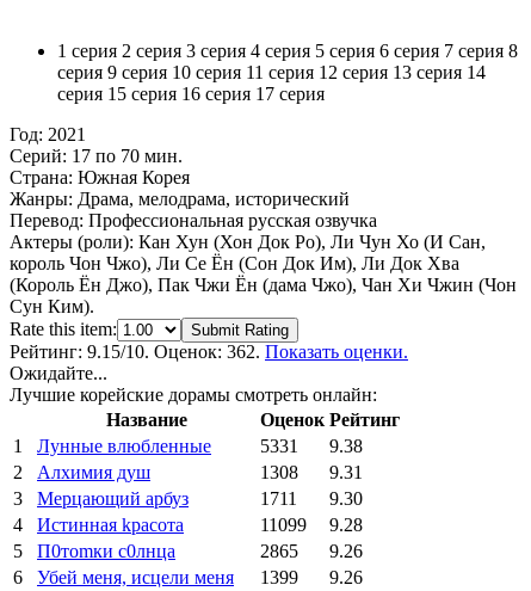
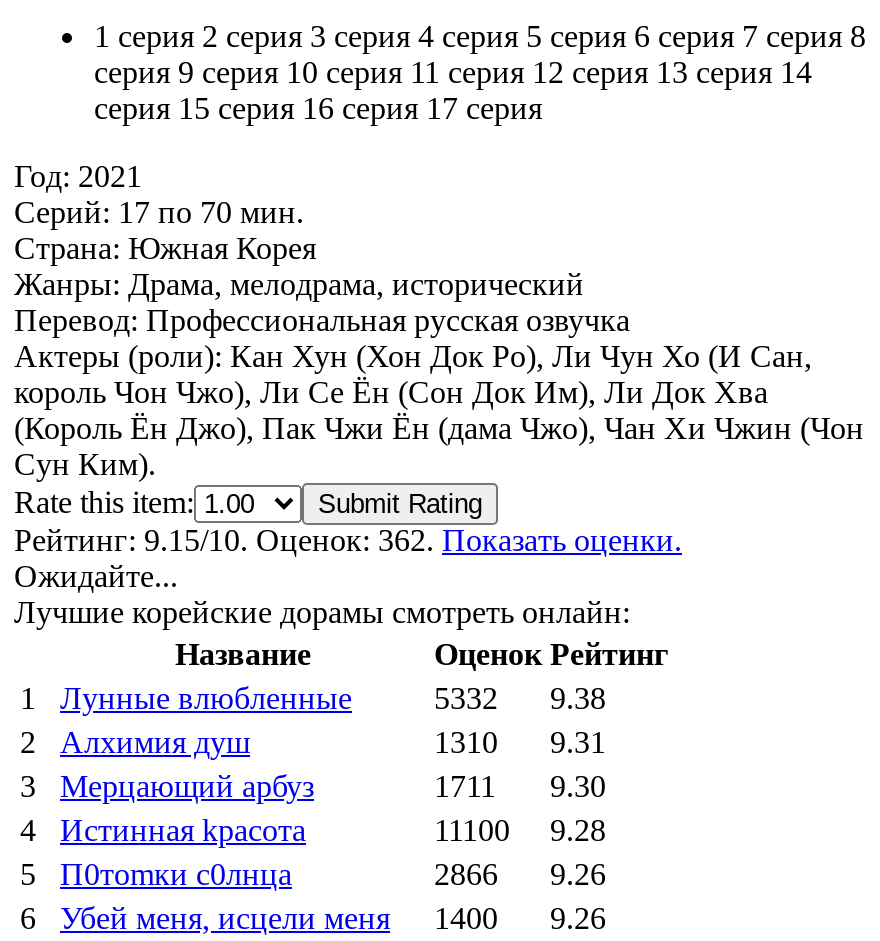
[260,436,363,456] 5331 9.38 -> [434,681,606,715] 5332 9.38
[260,462,363,482] 1308 9.31 -> [434,725,606,759] 1310 9.31
[260,515,363,535] 11099 9.28 -> [434,813,606,847] 11100 9.28
[260,541,363,561] 2865 9.26 -> [434,857,606,891] 2866 9.26
[13,567,363,587] 6 Убей меня, исцели меня 1399 9.26 -> [20,901,606,935] 6 Убей меня, исцели меня 1400 9.26

